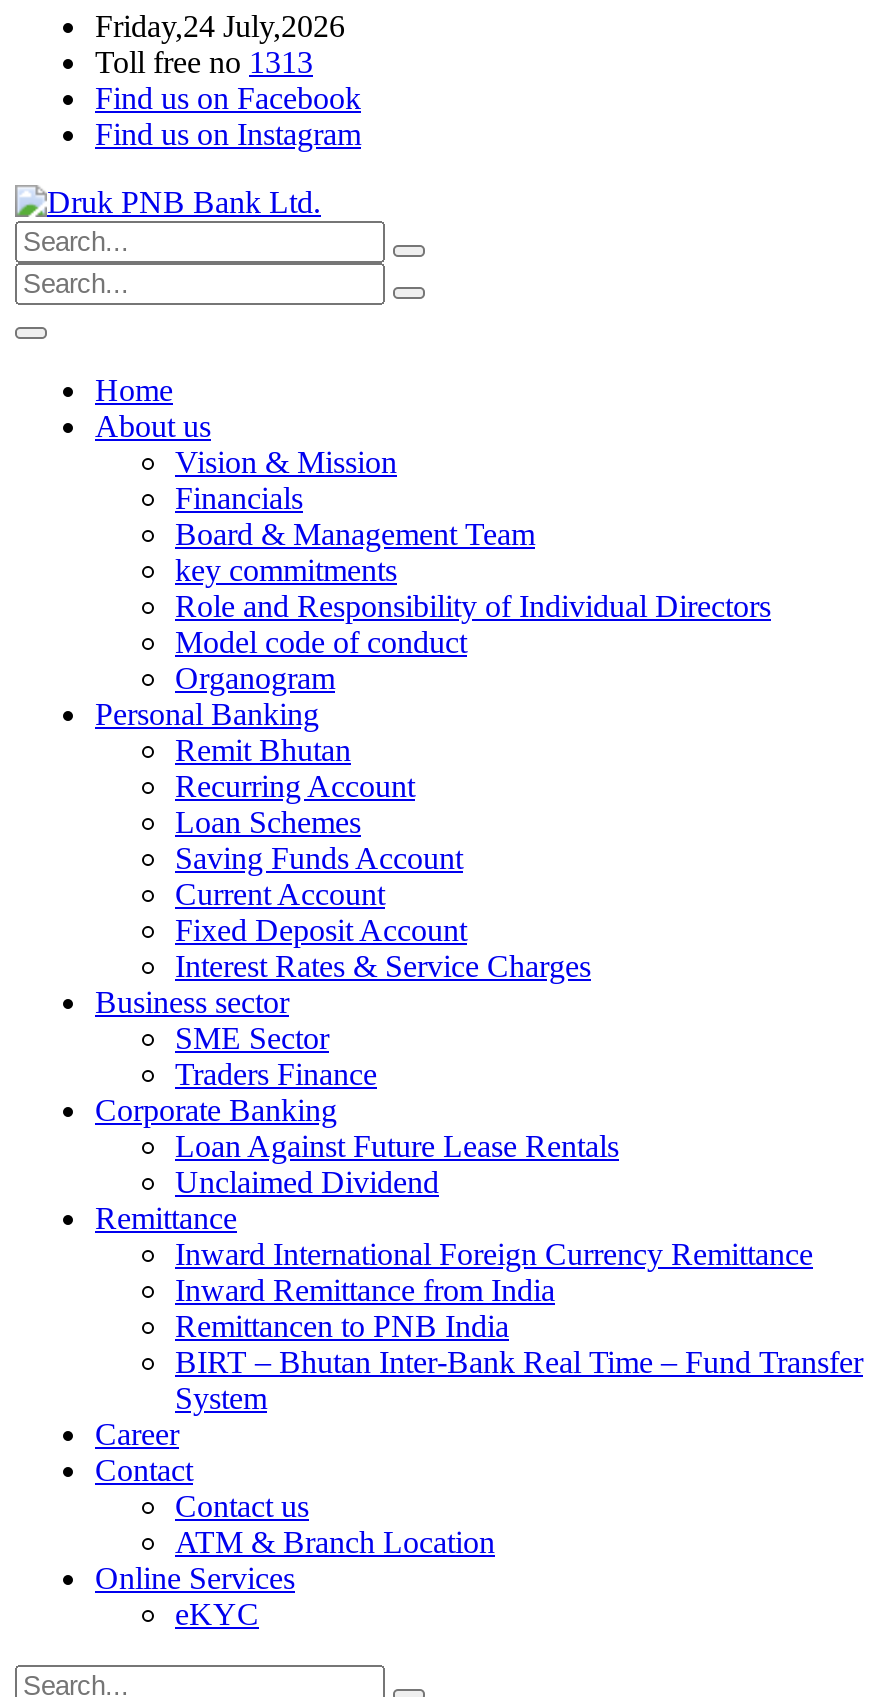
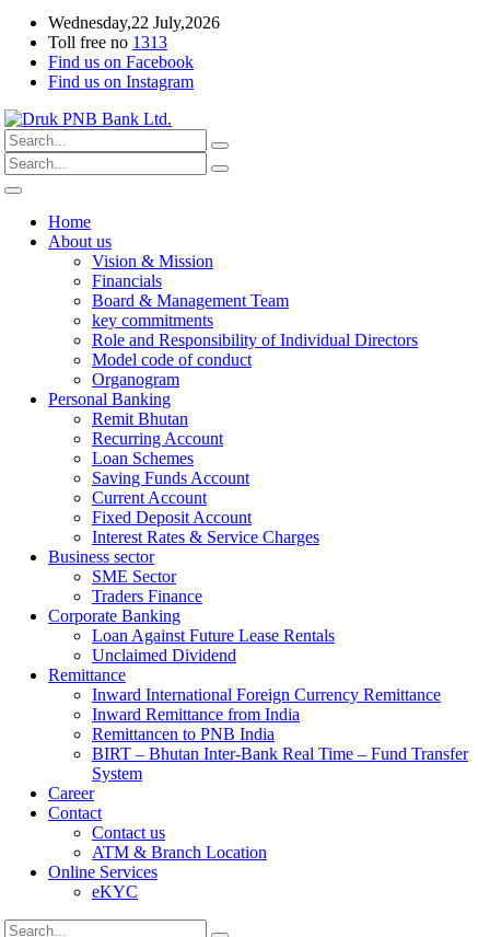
[95,9,345,43] Friday,24 July,2026 -> [48,13,220,32] Wednesday,22 July,2026

